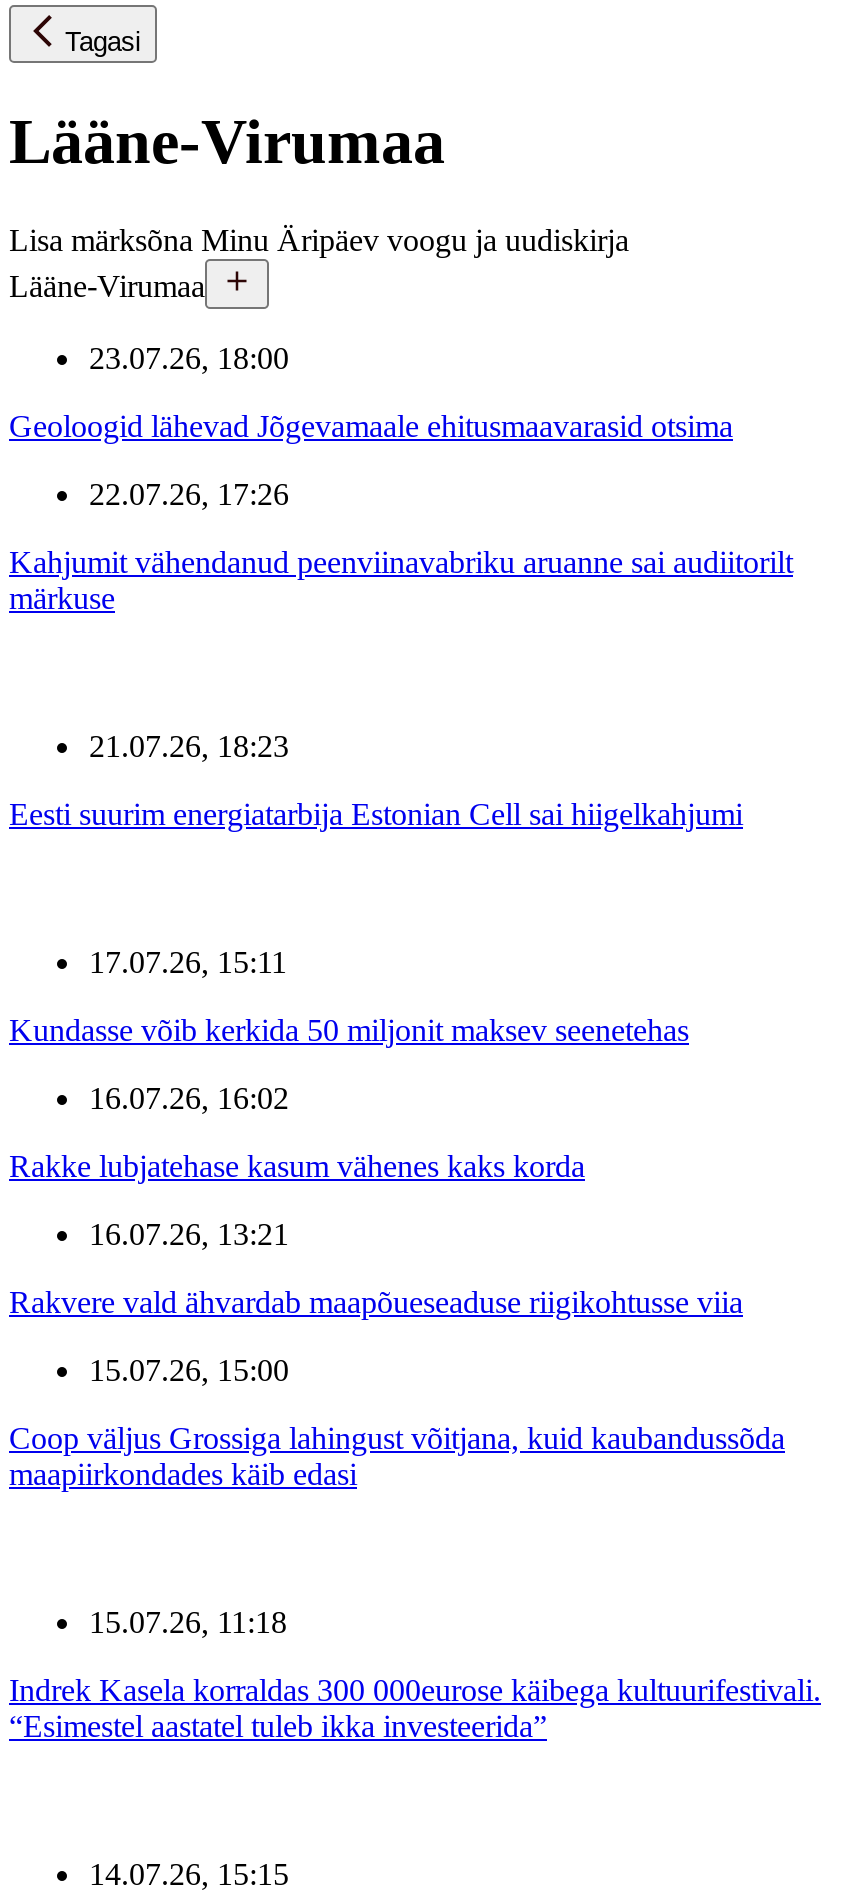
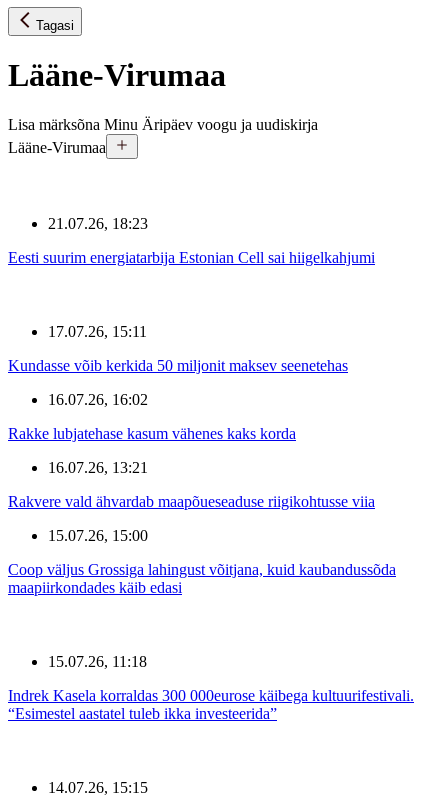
[9,341,793,615] 23.07.26, 18:00 | Geoloogid lähevad Jõgevamaale ehitusmaavarasid otsima | 22.07.26, 17:26 | Kahjumit vähendanud peenviinavabriku aruanne sai audiitorilt | märkuse -> none

